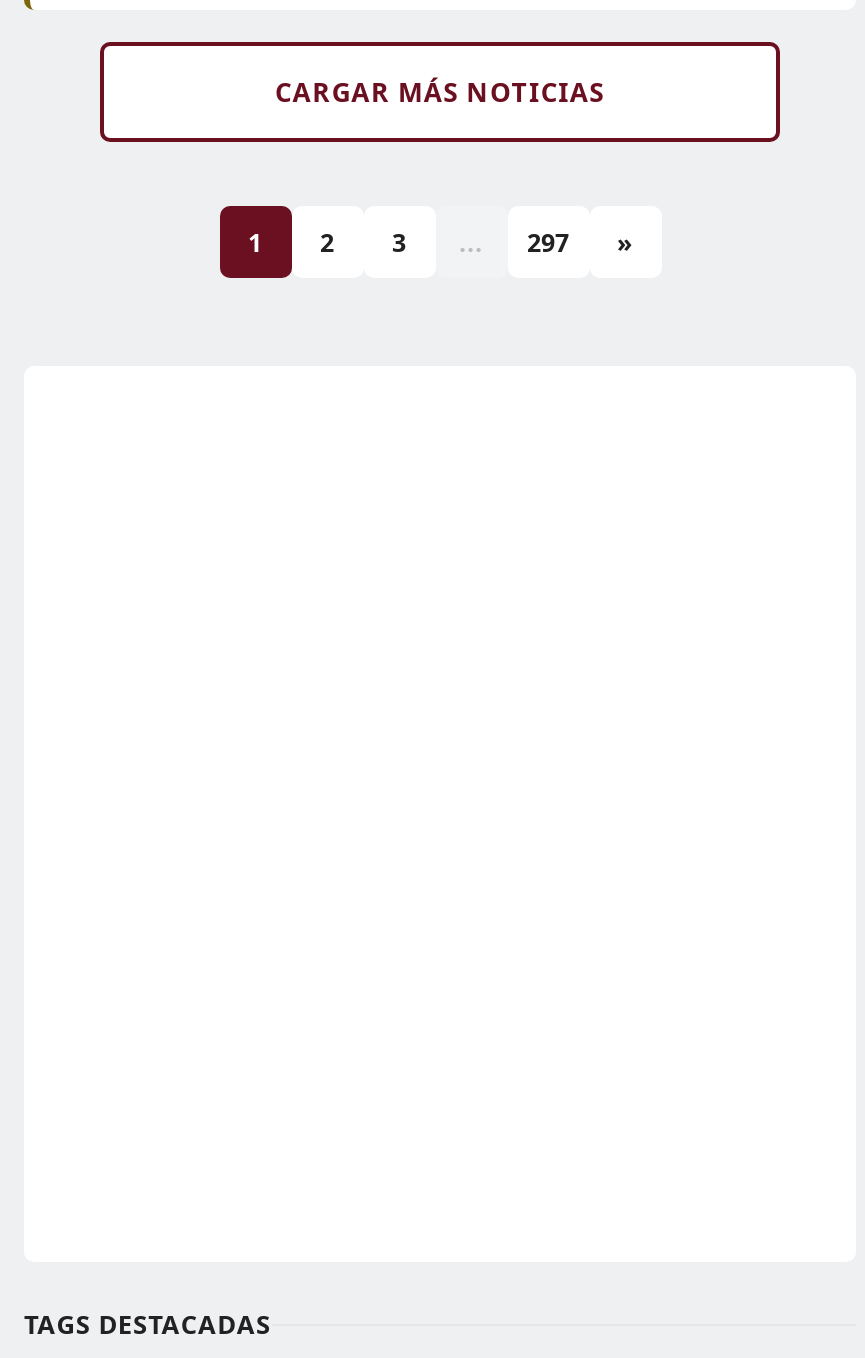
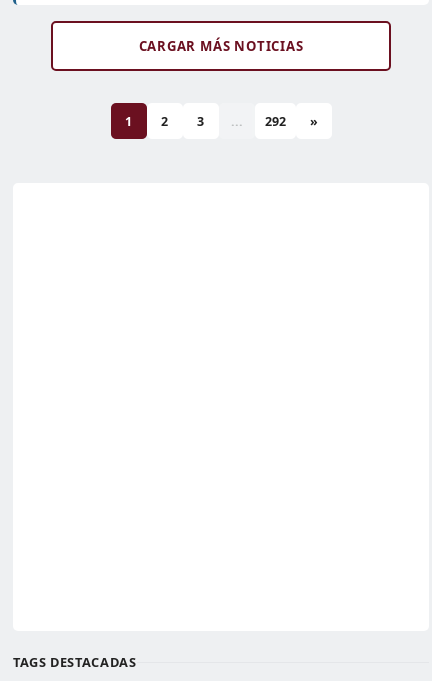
[527,225,569,259] 297 -> [264,112,285,129] 292

